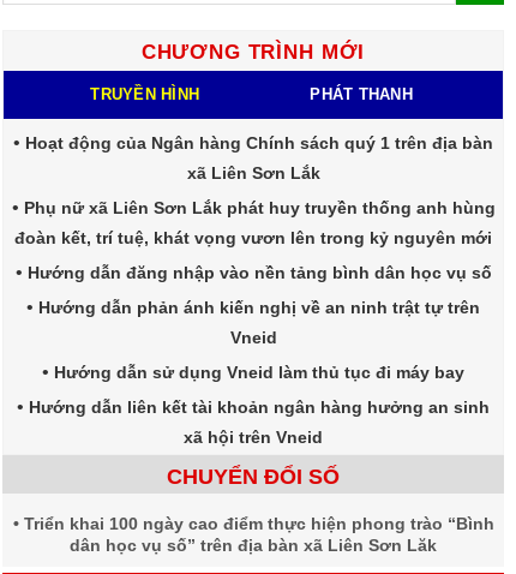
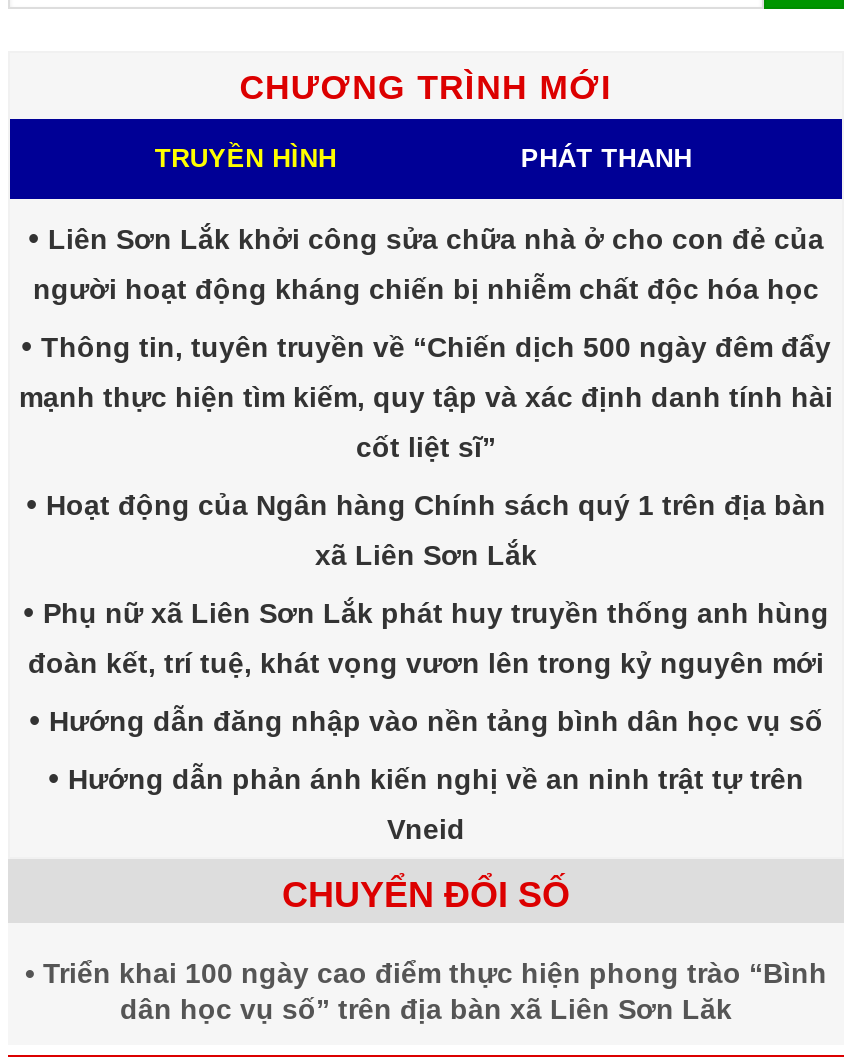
none -> [19,223,833,463] Liên Sơn Lắk khởi công sửa chữa nhà ở cho con đẻ của | người hoạt động kháng chiến bị nhiễm chất độc hóa học | Thông tin, tuyên truyền về “Chiến dịch 500 ngày đêm đẩy | mạnh thực hiện tìm kiếm, quy tập và xác định danh tính hài | cốt liệt sĩ”
moved [14,133,495,347] -> [28,489,829,845]: Hoạt động của Ngân hàng Chính sách quý 1 trên địa bàn | xã Liên Sơn Lắk | Phụ nữ xã Liên Sơn Lắk phát huy truyền thống anh hùng | đoàn kết, trí tuệ, khát vọng vươn lên trong kỷ nguyên mới | Hướng dẫn đăng nhập vào nền tảng bình dân học vụ số | Hướng dẫn phản ánh kiến nghị về an ninh trật tự trên | Vneid
[29,363,490,447] Hướng dẫn sử dụng Vneid làm thủ tục đi máy bay | Hướng dẫn liên kết tài khoản ngân hàng hưởng an sinh | xã hội trên Vneid -> none

